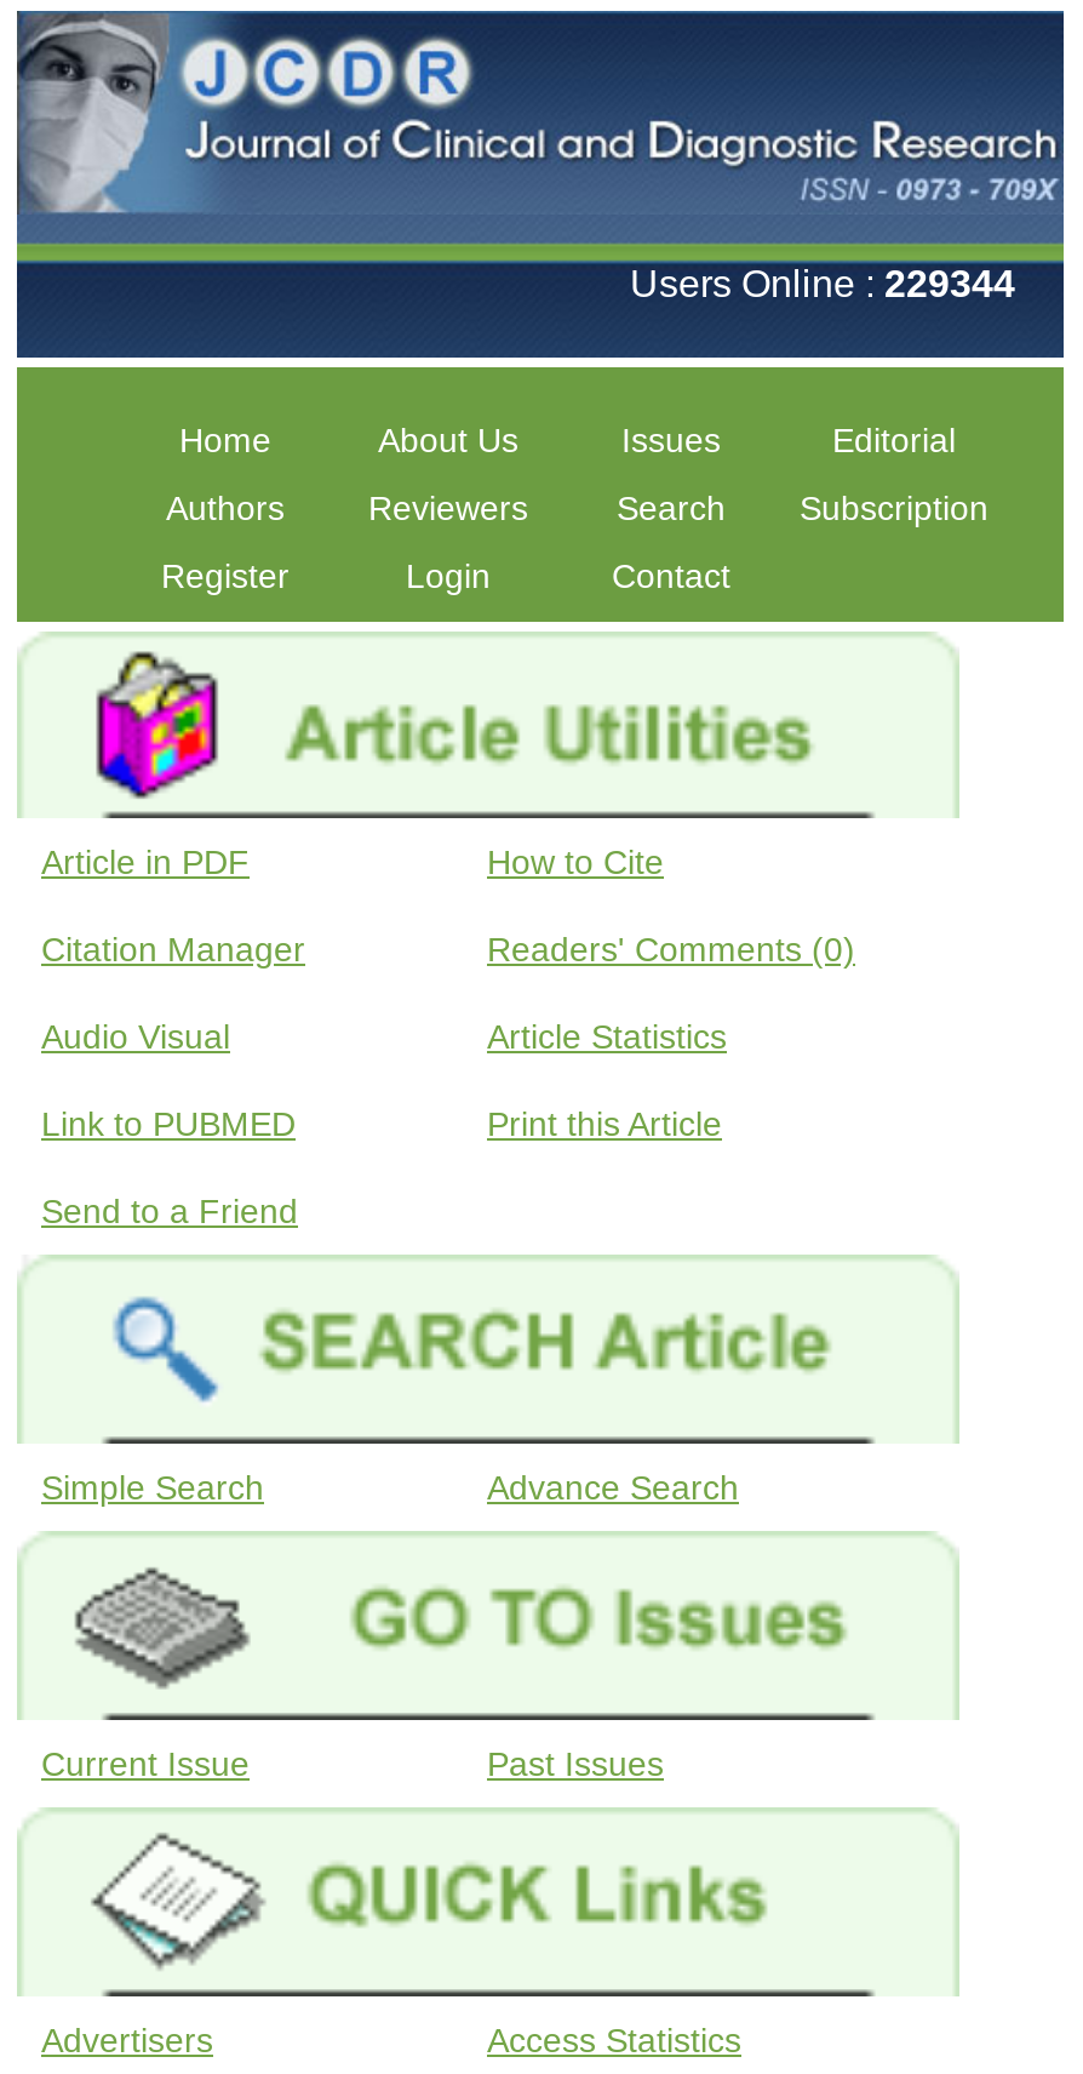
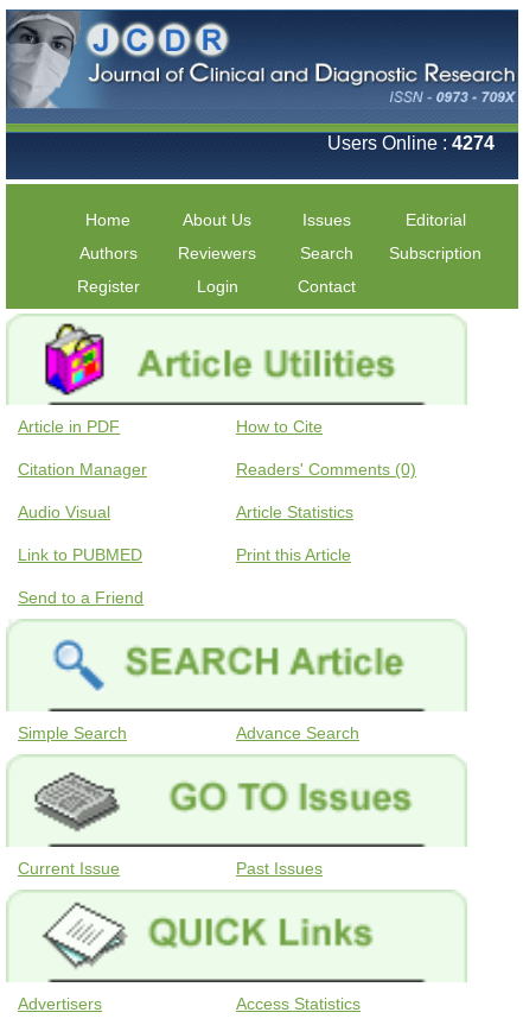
[630,262,1015,303] Users Online :229344 -> [327,133,495,153] Users Online :4274

